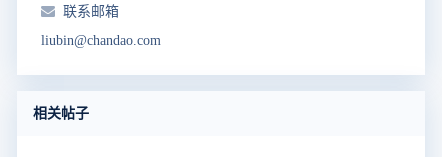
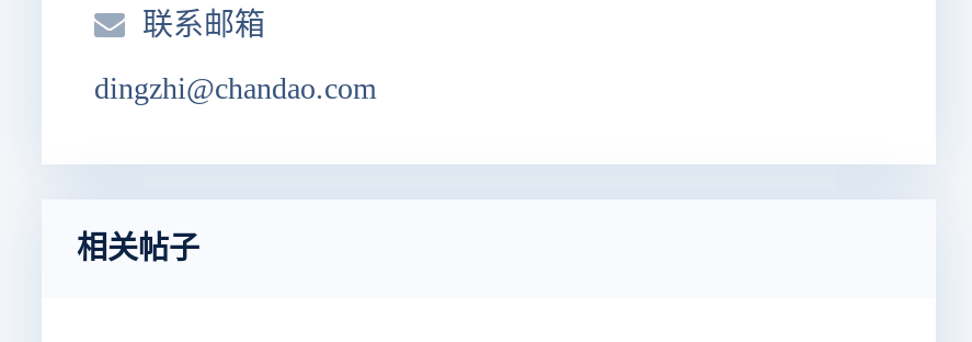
[41,33,161,48] liubin@chandao.com -> [94,72,377,105] dingzhi@chandao.com

